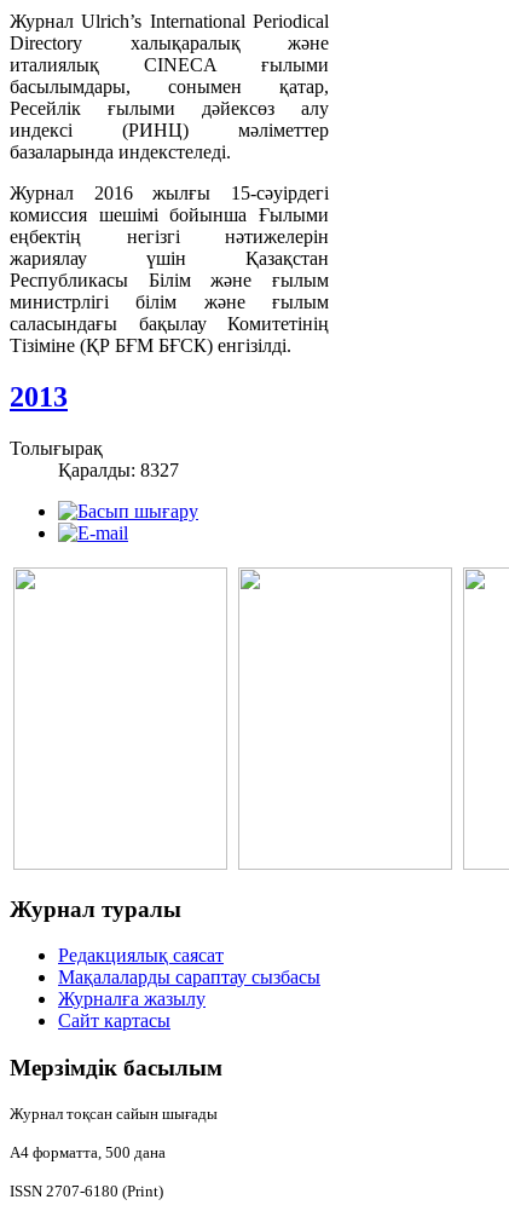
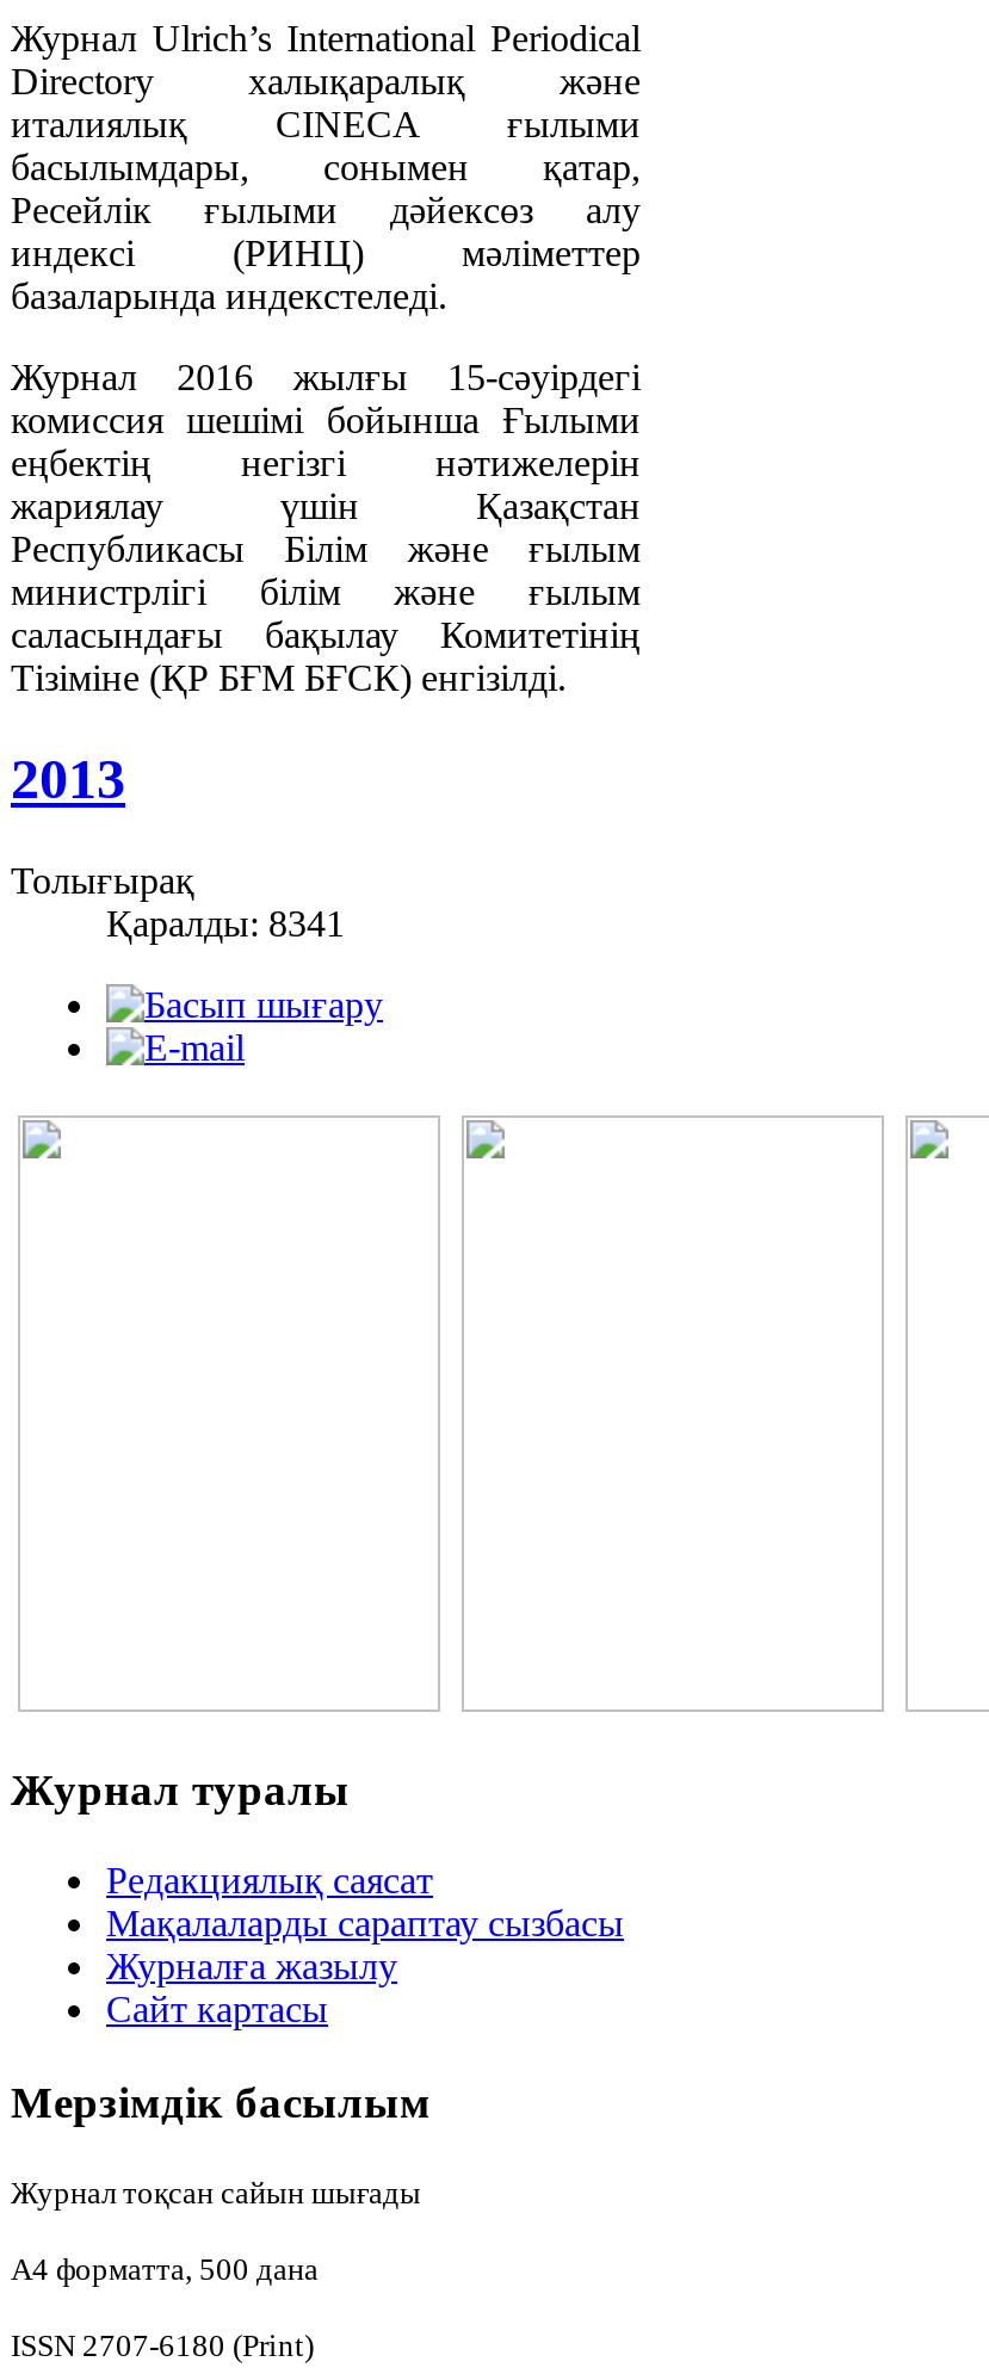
[58,459,179,480] Қаралды: 8327 -> [106,903,345,943] Қаралды: 8341

